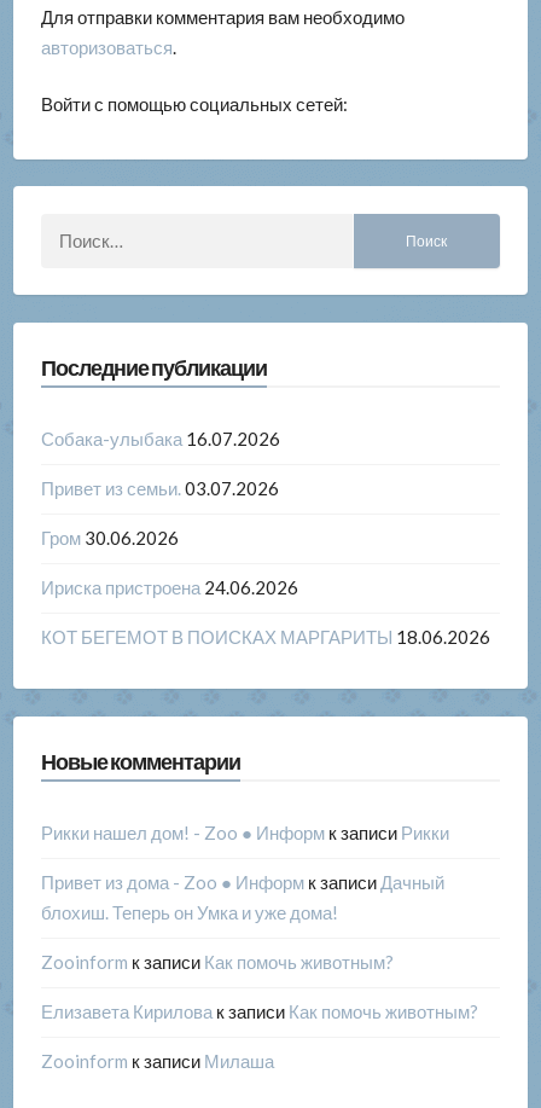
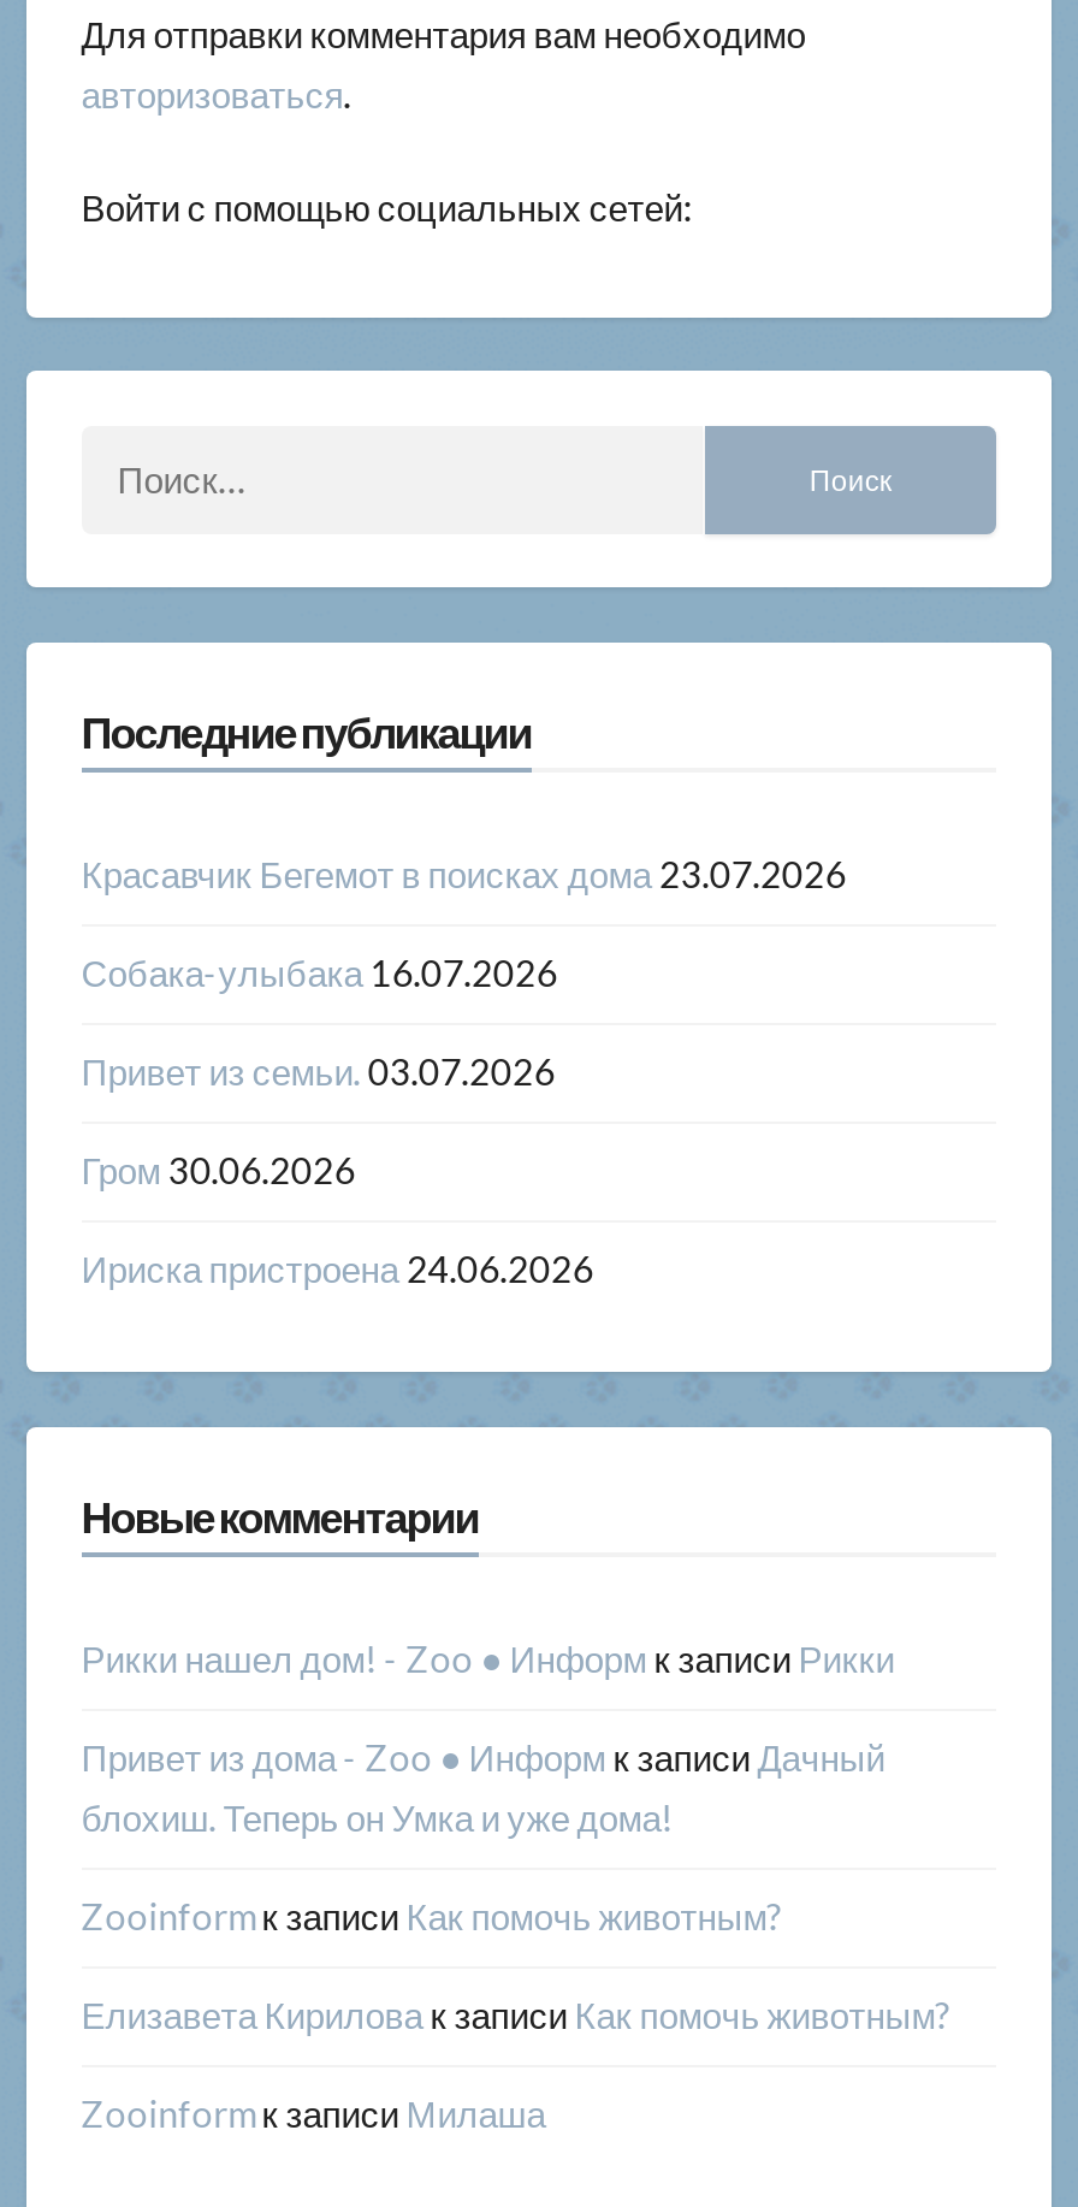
none -> [81,852,847,896] Красавчик Бегемот в поисках дома 23.07.2026
moved [41,428,298,598] -> [81,951,594,1291]: Собака-улыбака 16.07.2026 | Привет из семьи. 03.07.2026 | Гром 30.06.2026 | Ириска пристроена 24.06.2026
[41,626,490,648] КОТ БЕГЕМОТ В ПОИСКАХ МАРГАРИТЫ 18.06.2026 -> none

